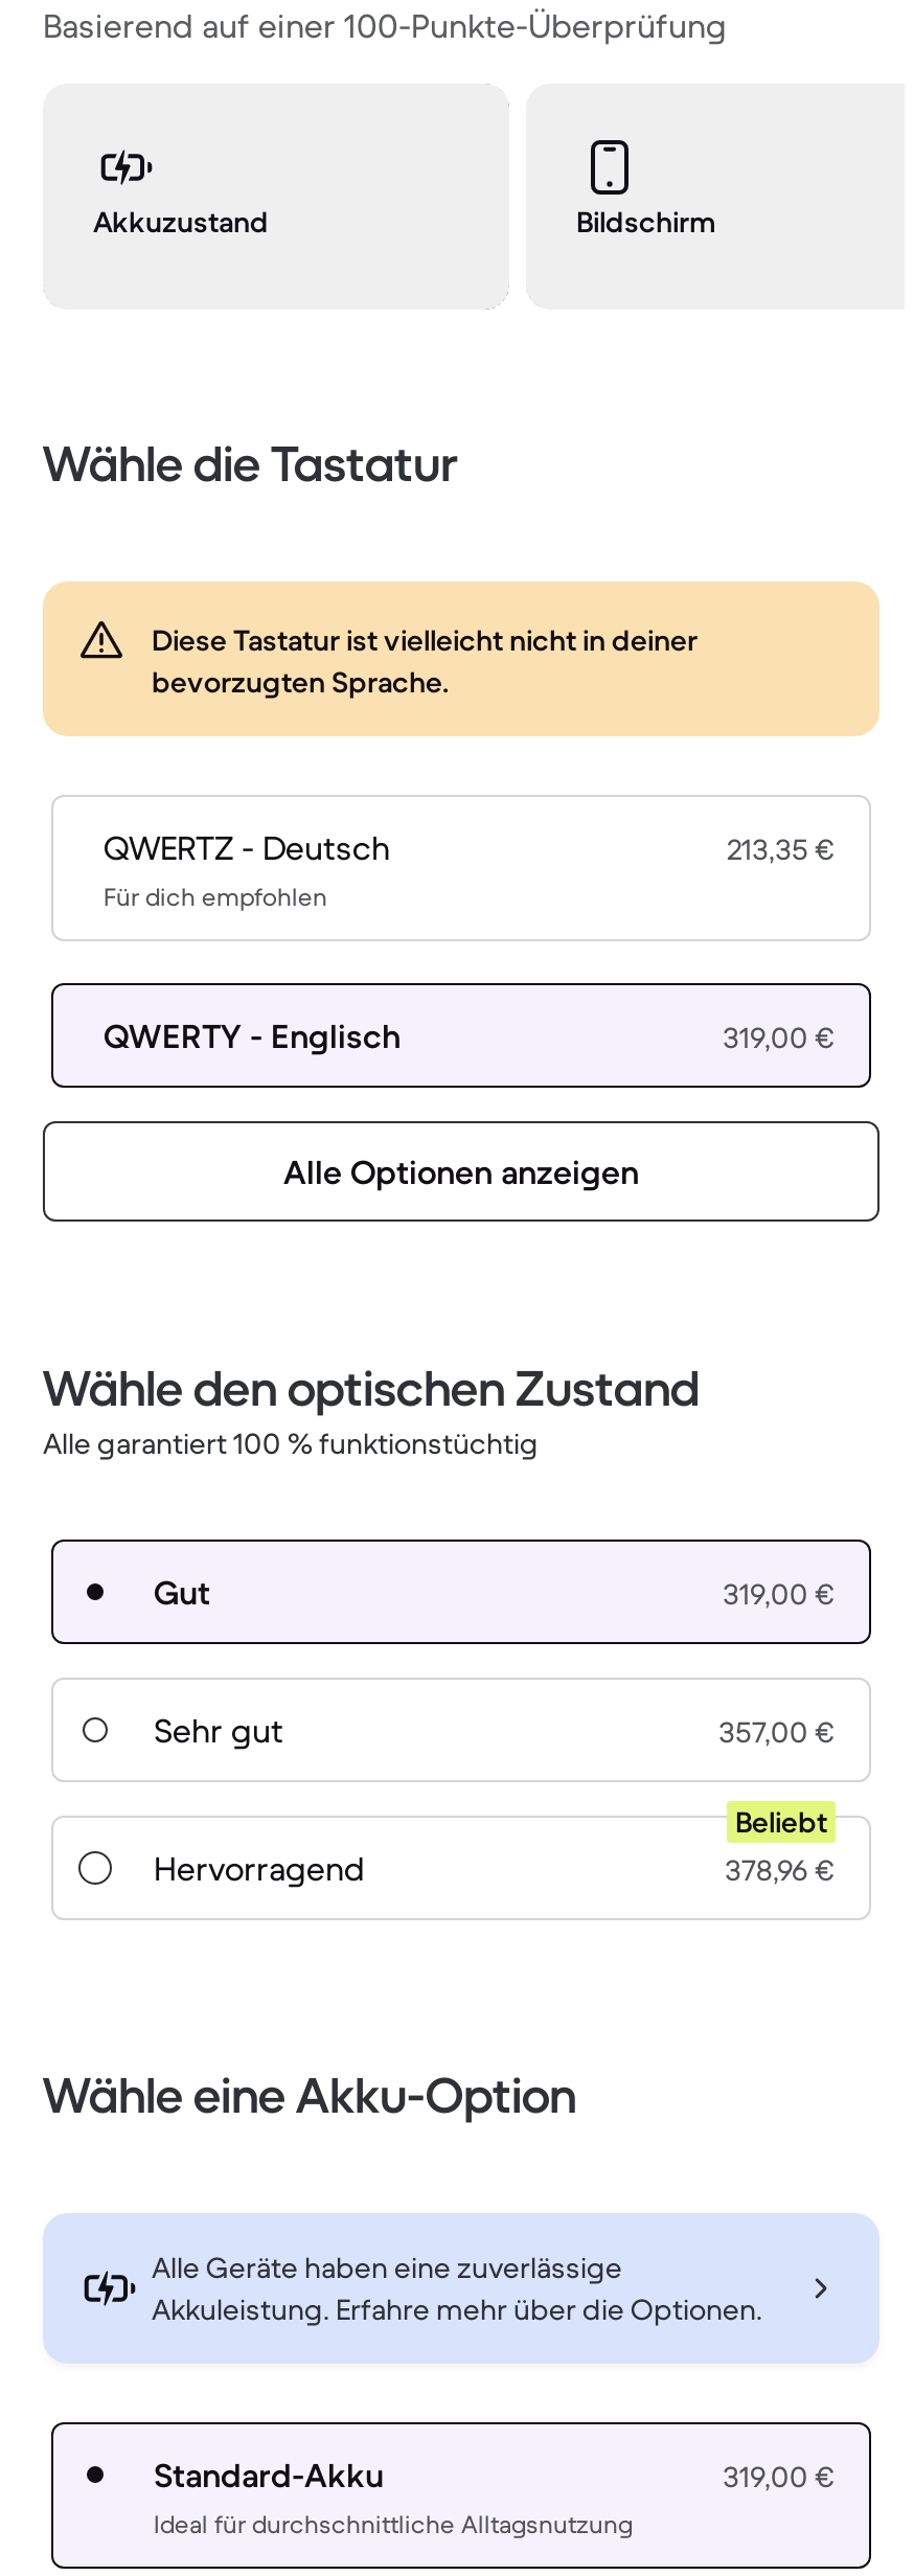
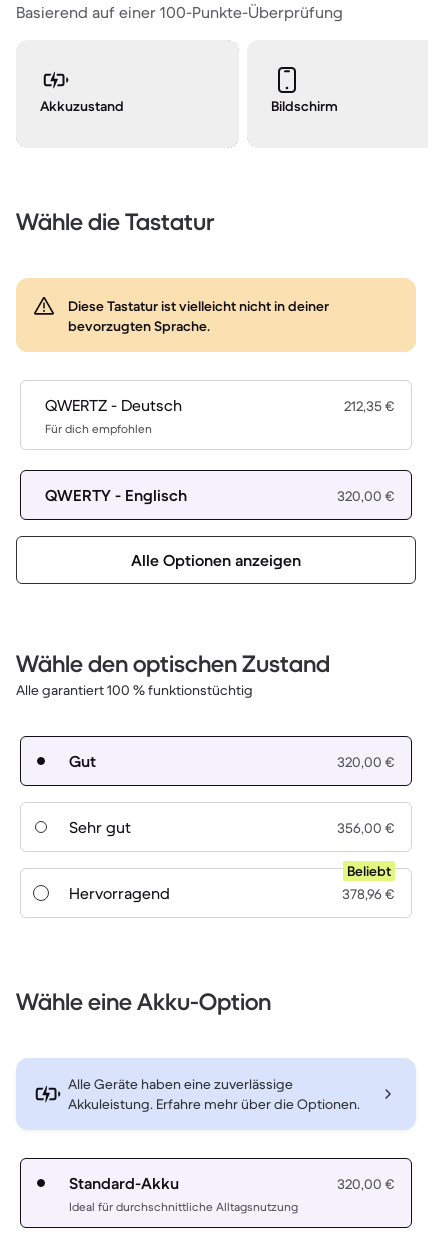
[727,831,836,869] 213,35 € -> [344,397,395,415] 212,35 €
[723,1020,836,1057] 319,00 € -> [337,487,395,505] 320,00 €
[723,1576,836,1614] 319,00 € -> [337,753,395,771] 320,00 €
[718,1714,836,1752] 357,00 € -> [337,819,395,837] 356,00 €
[723,2459,836,2496] 319,00 € -> [337,1175,395,1193] 320,00 €

